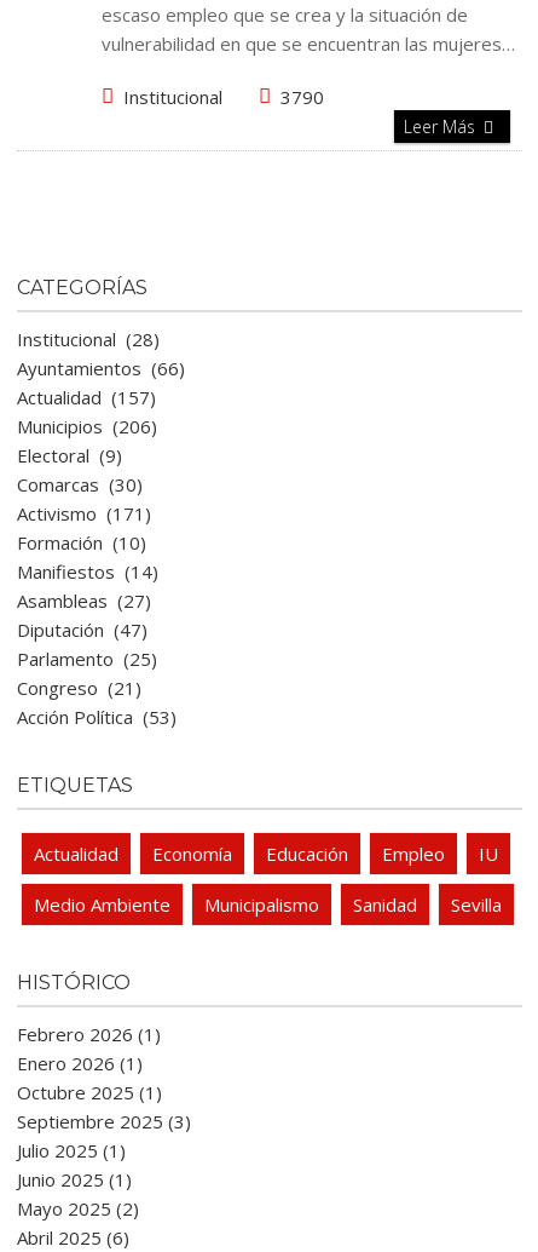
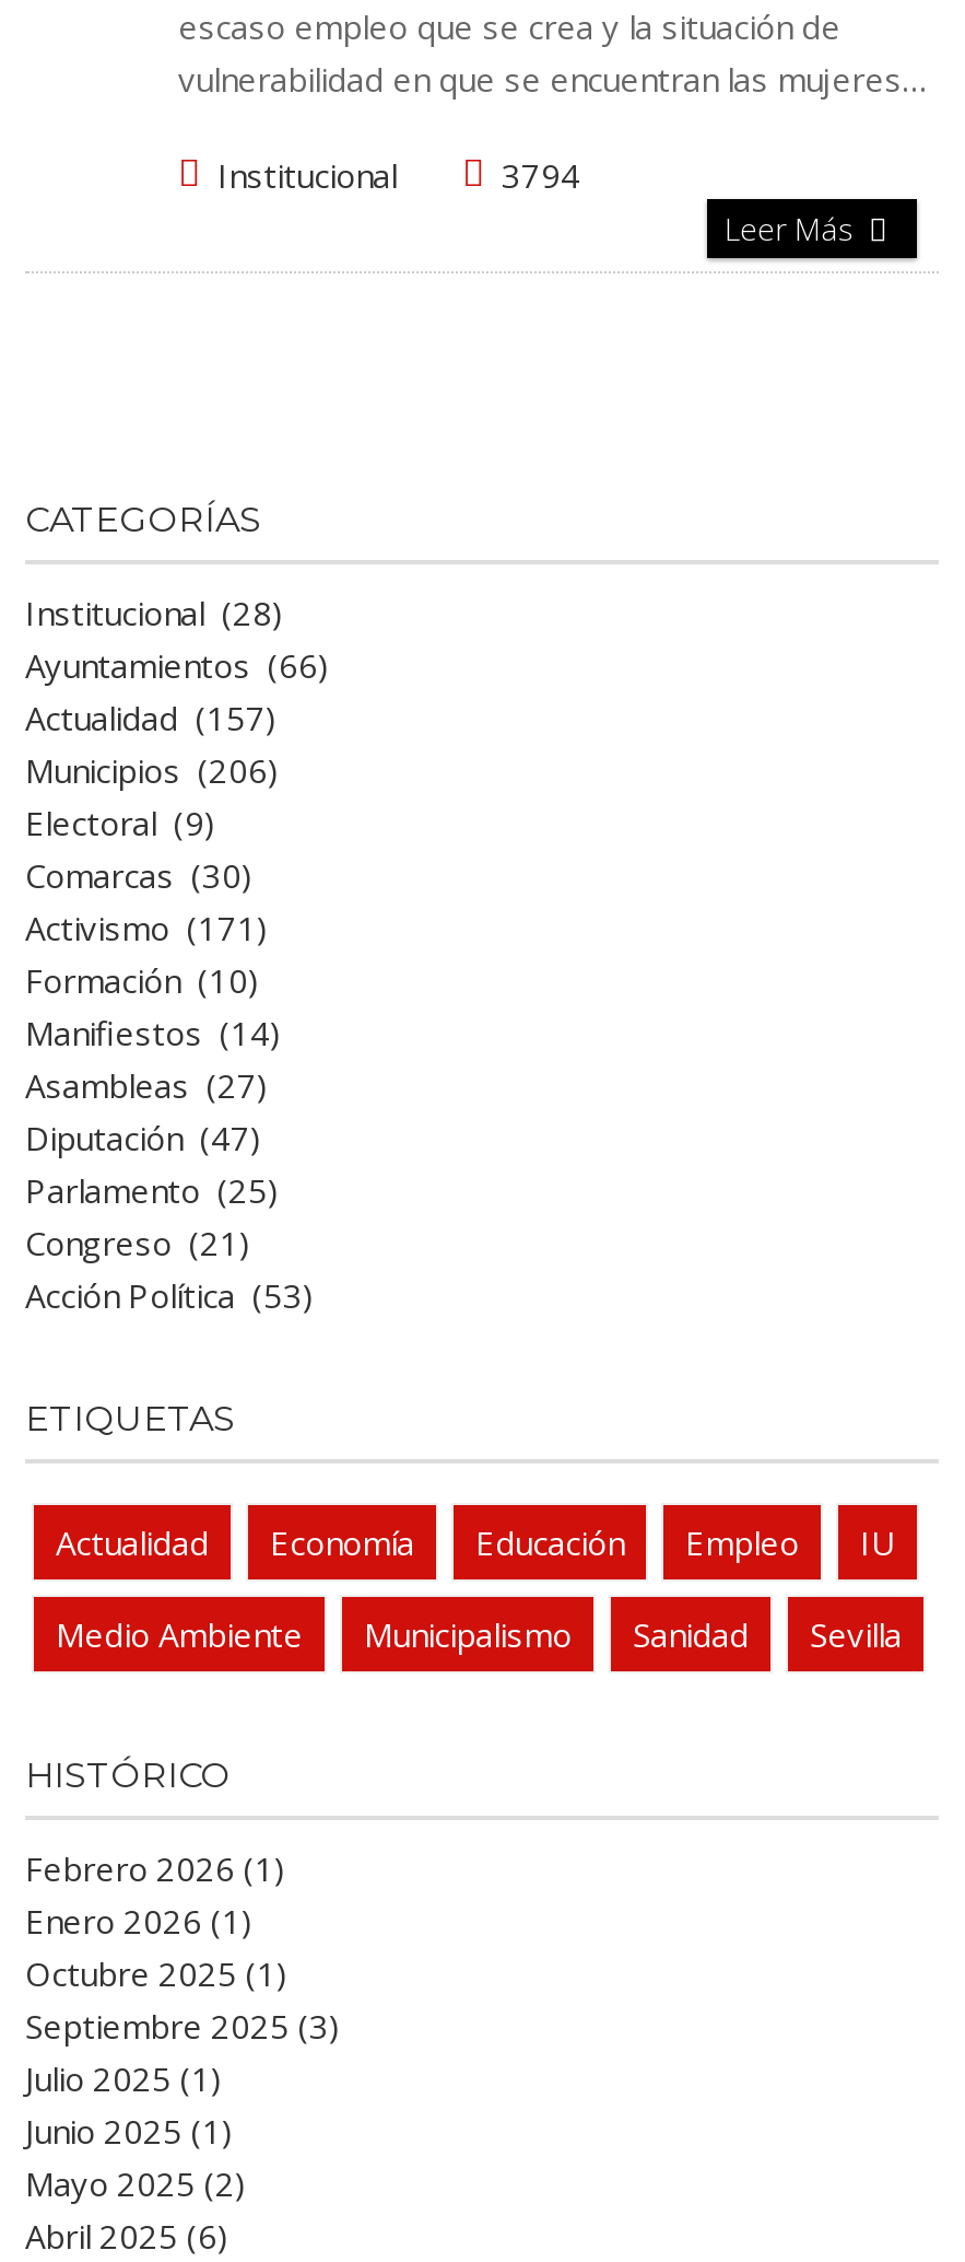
[280,85,324,109] 3790 -> [502,153,580,197] 3794

